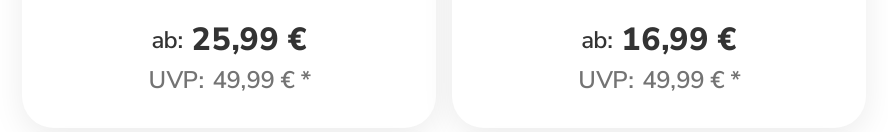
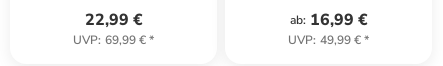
[149,18,311,96] ab: 25,99 € | UVP: 49,99 €* -> [73,9,154,48] 22,99 € | UVP: 69,99 €*

